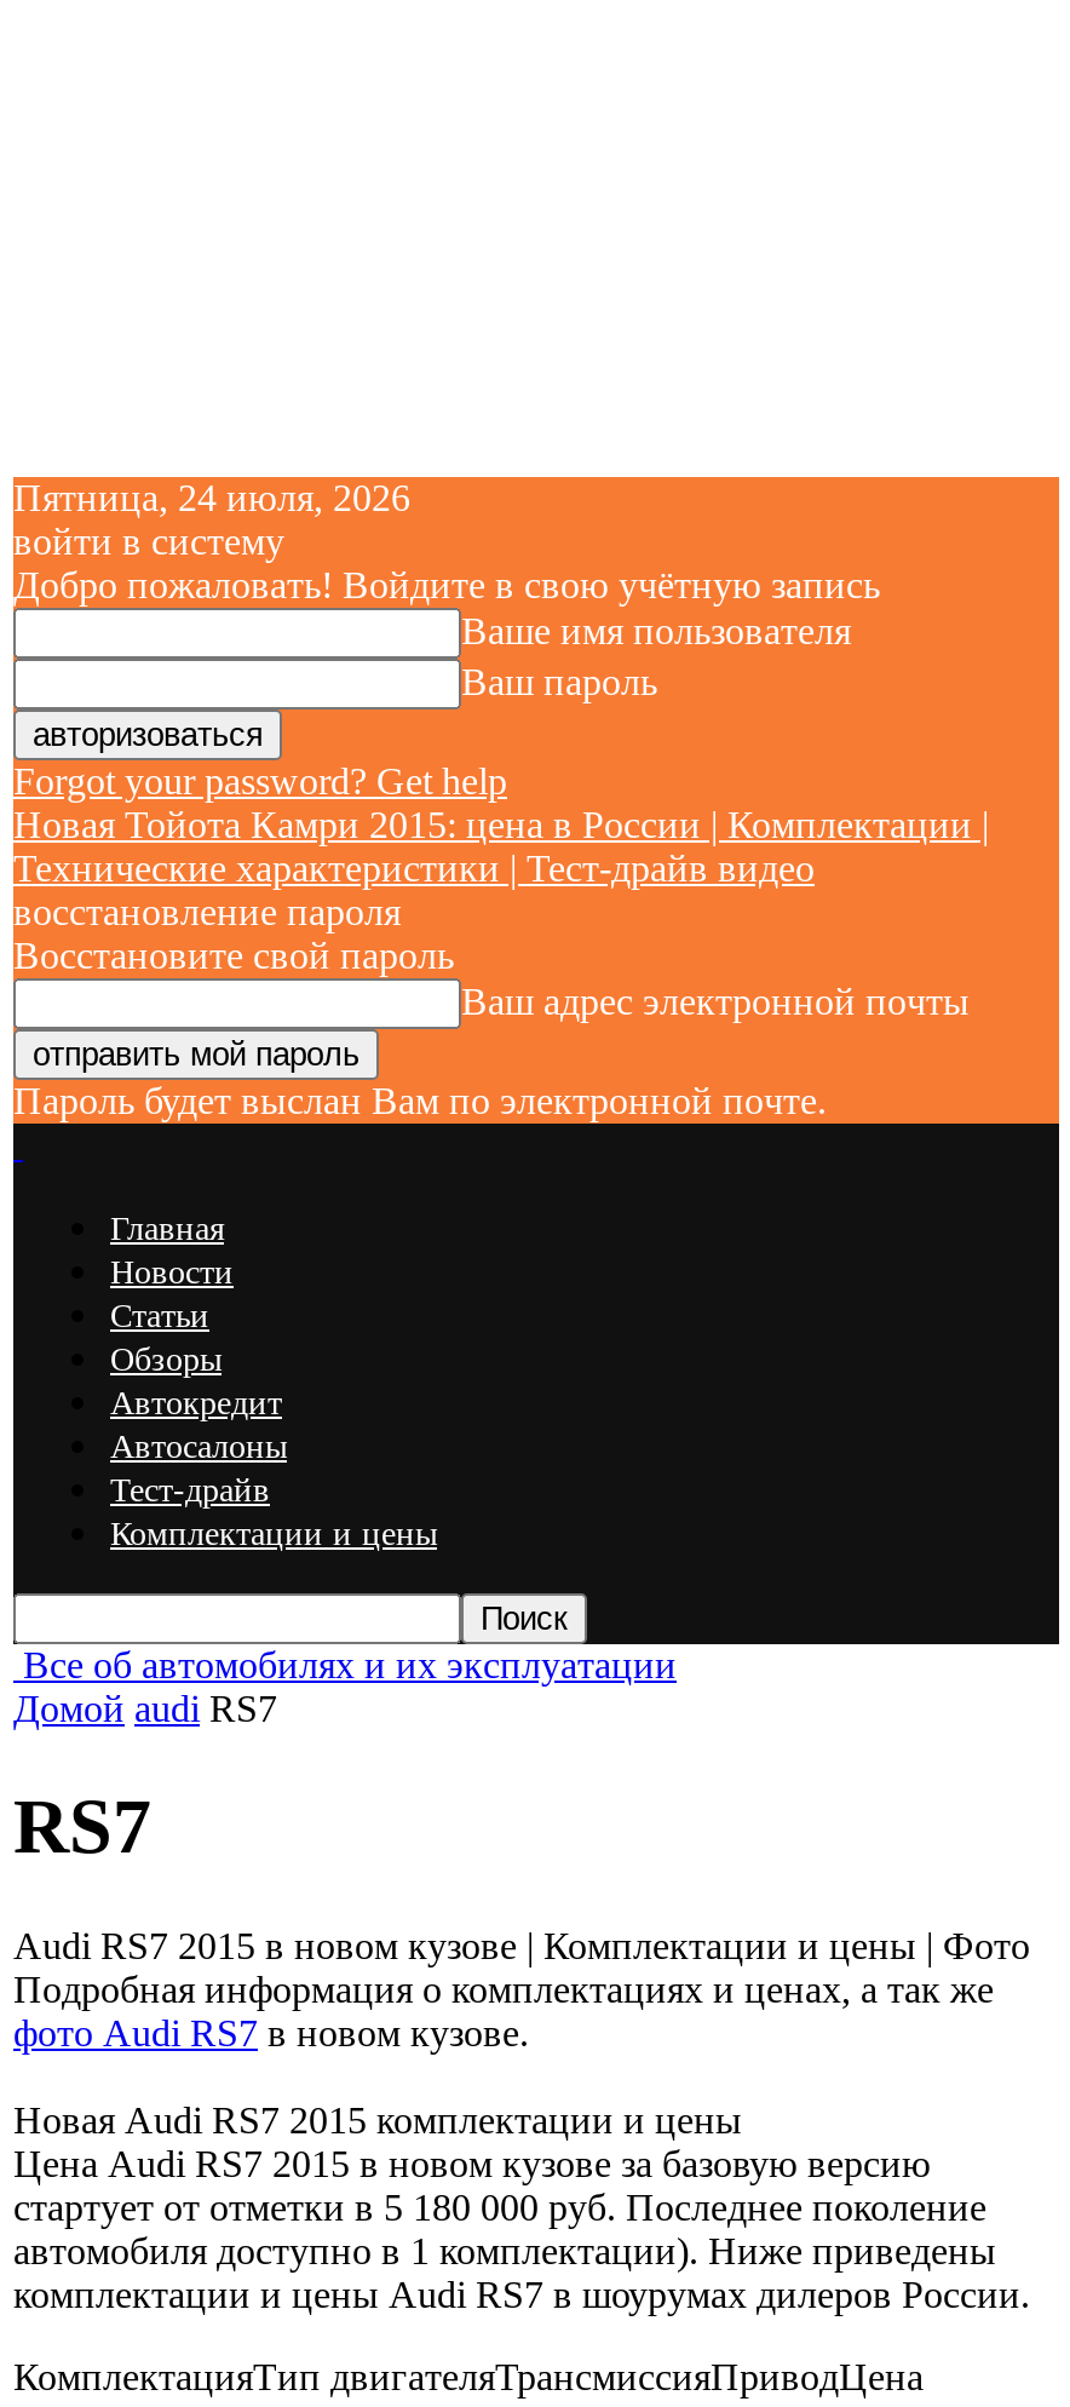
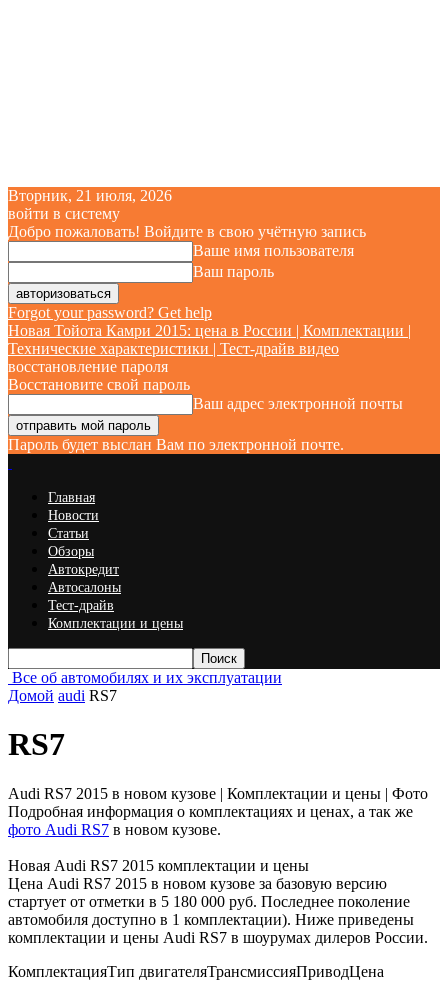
[13,477,410,518] Пятница, 24 июля, 2026 -> [8,187,172,204] Вторник, 21 июля, 2026

